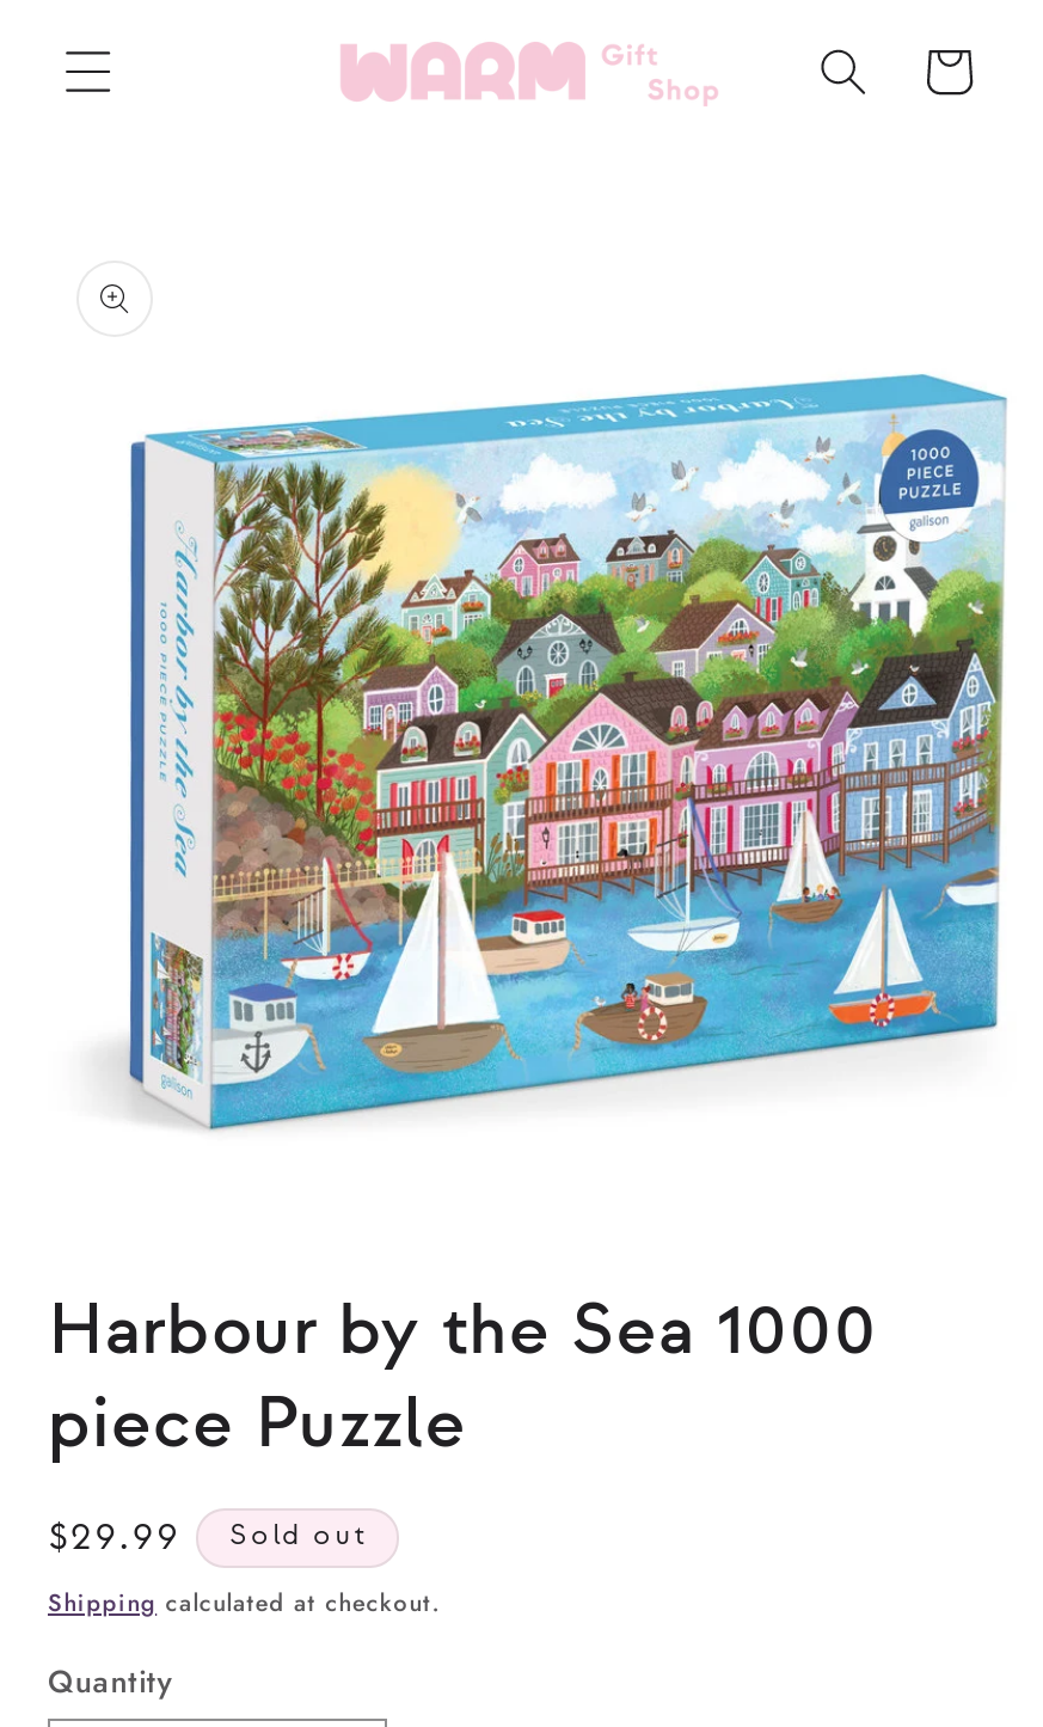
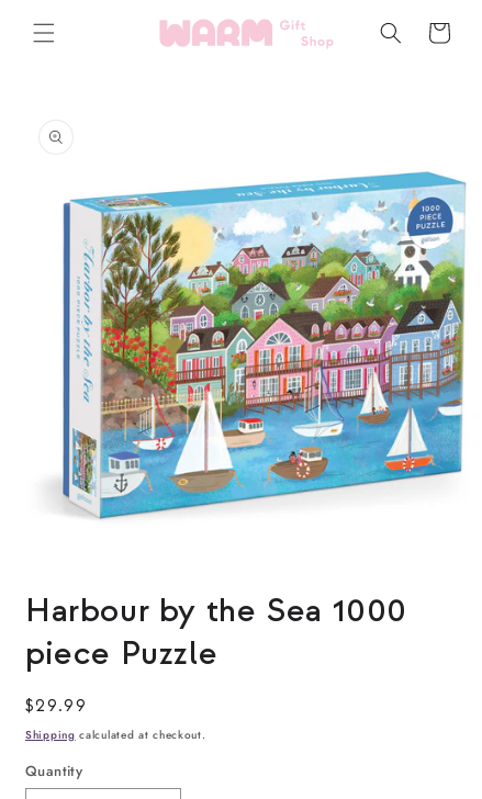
[230,1518,366,1554] Sold out -> none

